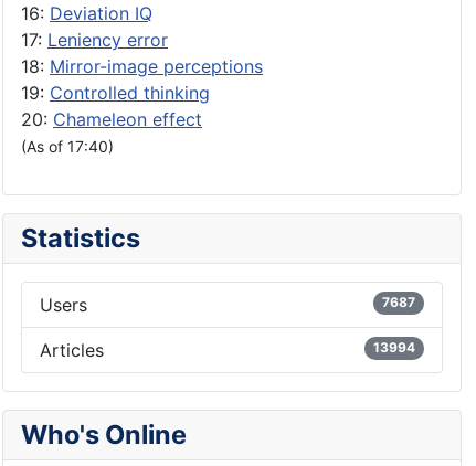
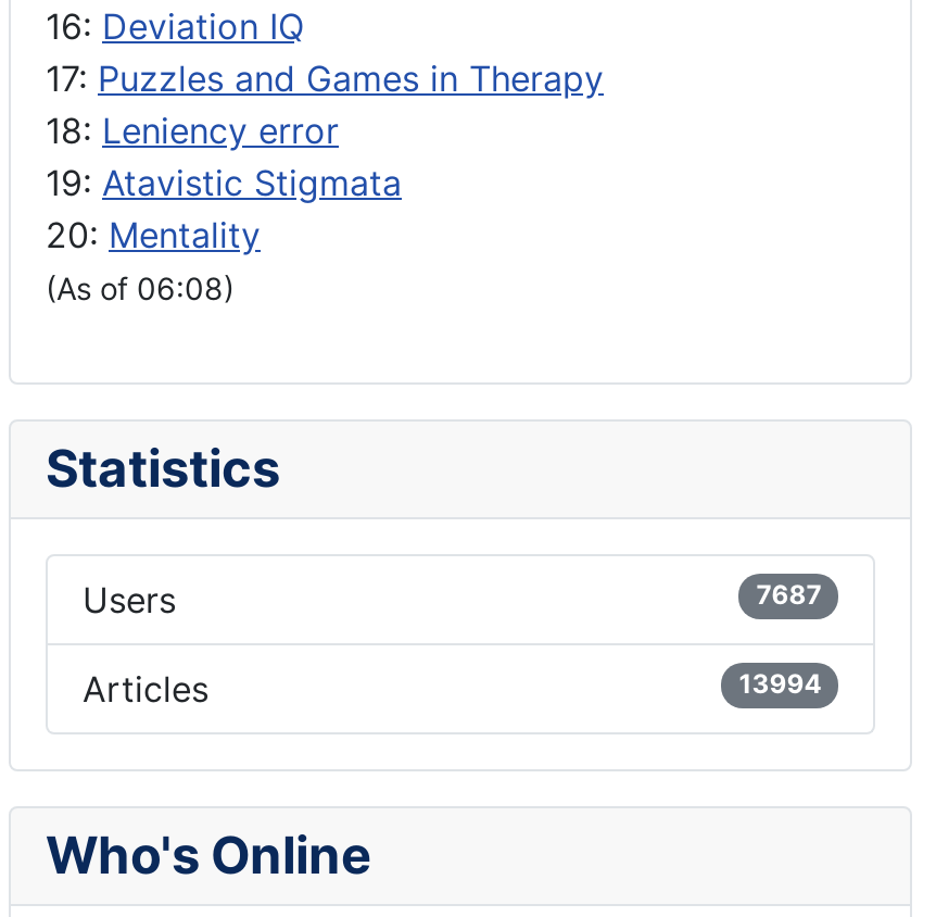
[21,29,263,156] 17: Leniency error | 18: Mirror-image perceptions | 19: Controlled thinking | 20: Chameleon effect | (As of 17:40) -> [46,57,604,307] 17: Puzzles and Games in Therapy | 18: Leniency error | 19: Atavistic Stigmata | 20: Mentality | (As of 06:08)

